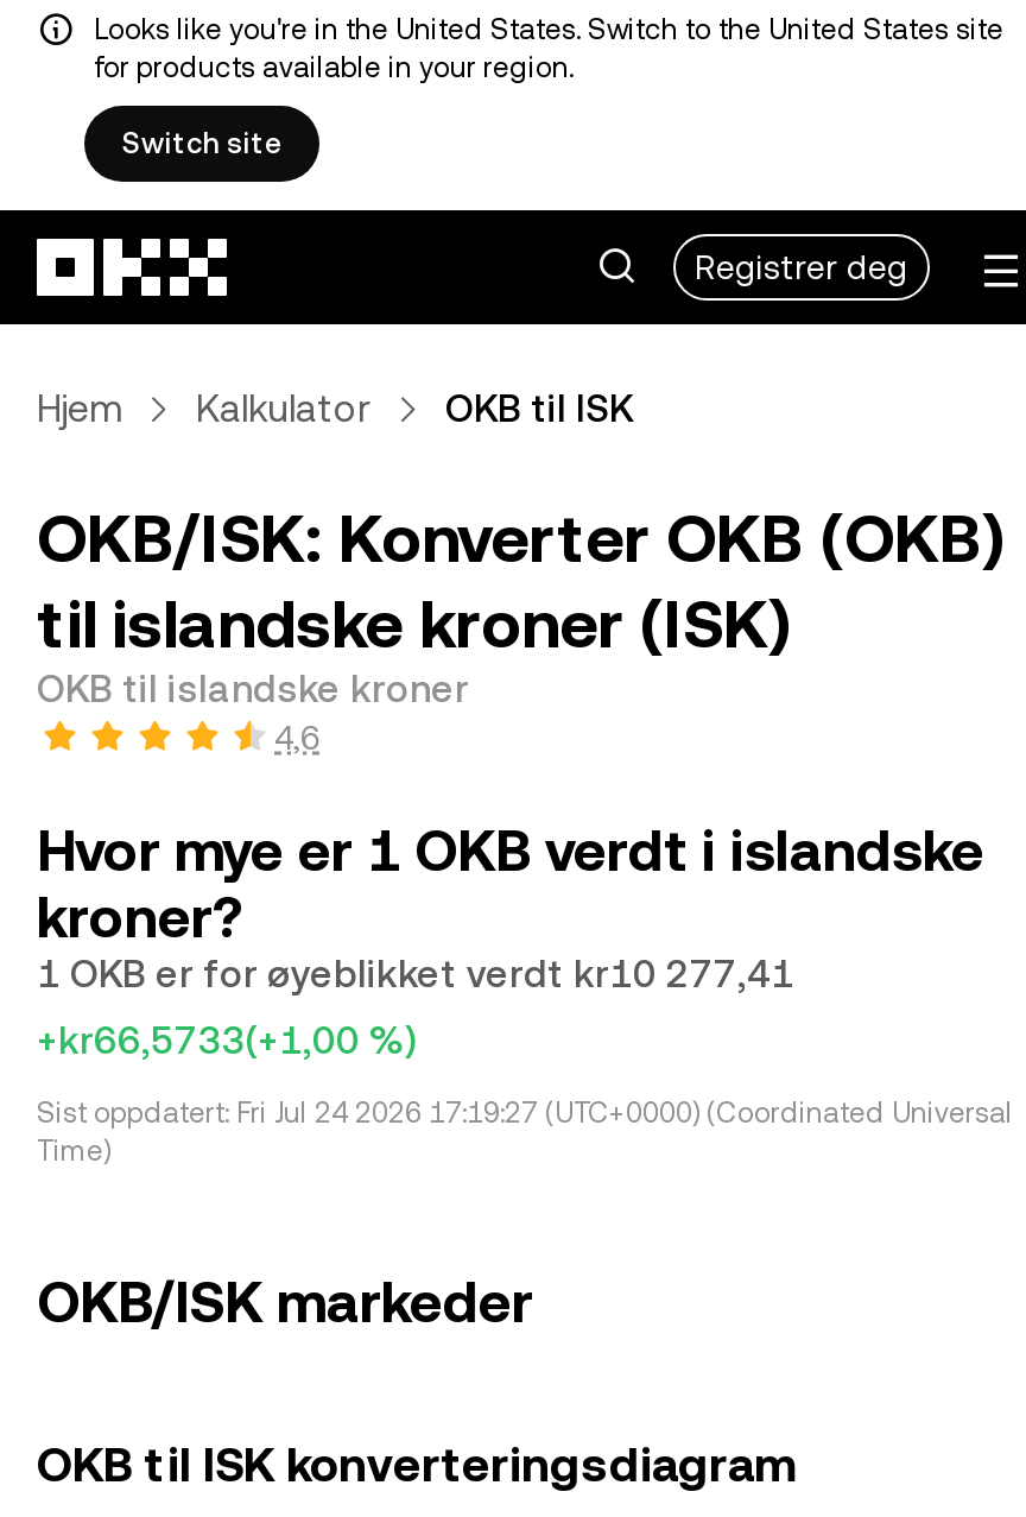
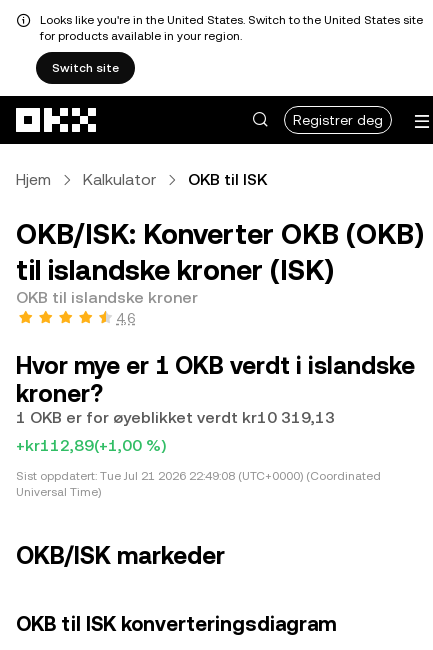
[37,952,794,997] 1 OKB er for øyeblikket verdt kr10 277,41 -> [16,408,335,427] 1 OKB er for øyeblikket verdt kr10 319,13
[37,1018,417,1063] +kr66,5733(+1,00 %) -> [16,436,166,455] +kr112,89(+1,00 %)
[37,1096,1013,1168] Sist oppdatert: Fri Jul 24 2026 17:19:27 (UTC+0000) (Coordinated Universal | Time) -> [16,469,381,499] Sist oppdatert: Tue Jul 21 2026 22:49:08 (UTC+0000) (Coordinated | Universal Time)

